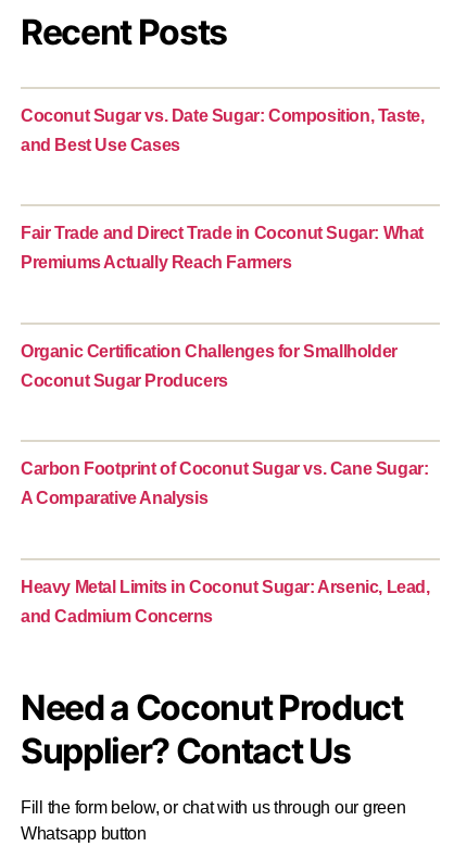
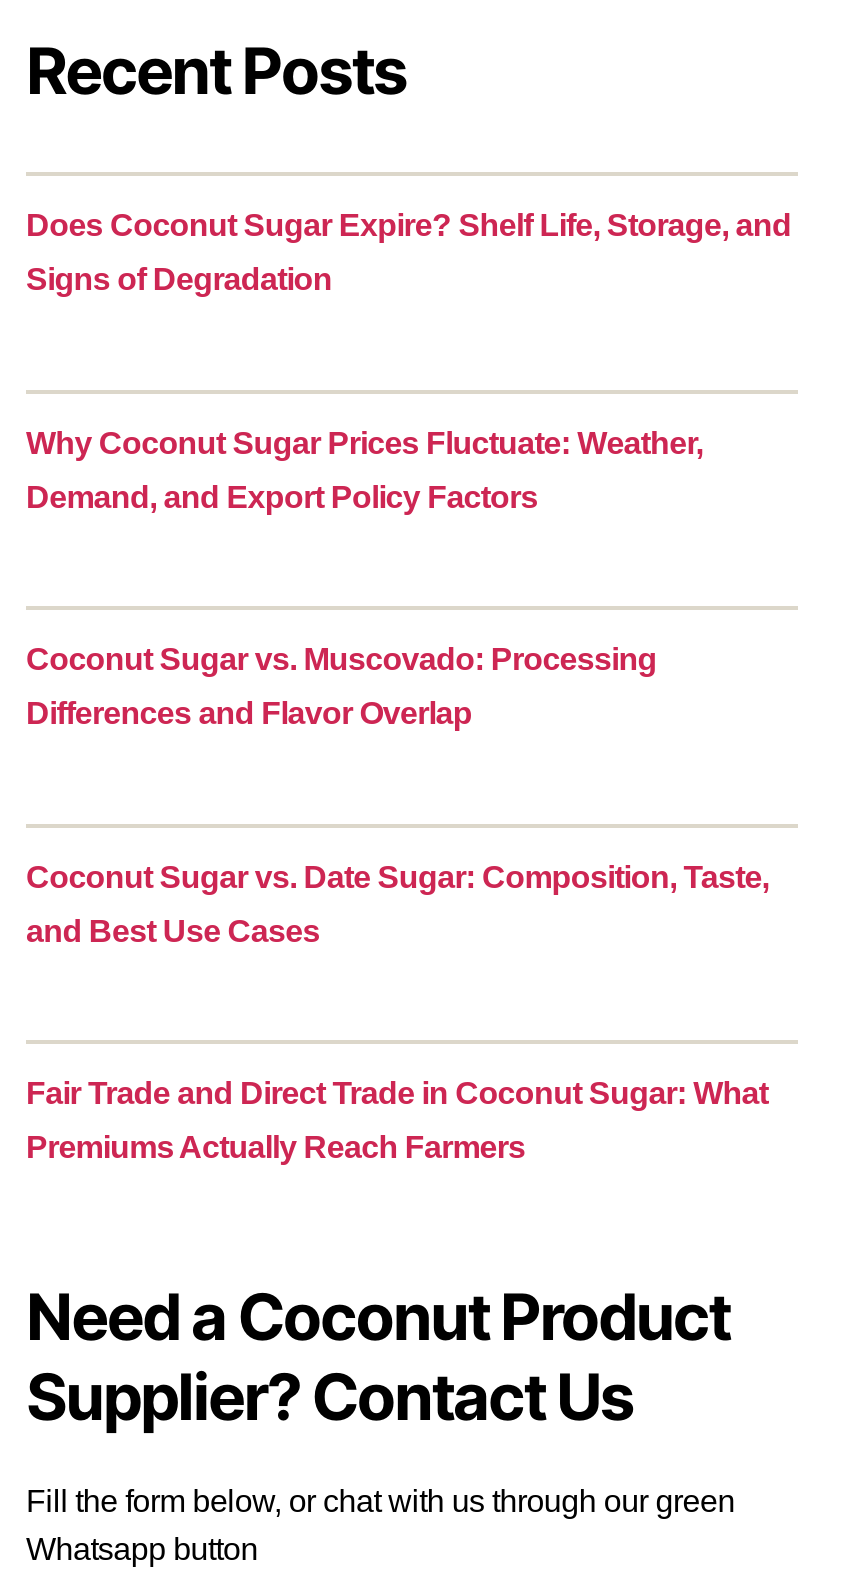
none -> [26,209,791,297] Does Coconut Sugar Expire? Shelf Life, Storage, and | Signs of Degradation
none -> [26,426,703,514] Why Coconut Sugar Prices Fluctuate: Weather, | Demand, and Export Policy Factors
none -> [26,643,657,731] Coconut Sugar vs. Muscovado: Processing | Differences and Flavor Overlap
moved [21,106,424,271] -> [26,860,769,1165]: Coconut Sugar vs. Date Sugar: Composition, Taste, | and Best Use Cases | Fair Trade and Direct Trade in Coconut Sugar: What | Premiums Actually Reach Farmers
[21,342,397,389] Organic Certification Challenges for Smallholder | Coconut Sugar Producers -> none
[21,459,428,507] Carbon Footprint of Coconut Sugar vs. Cane Sugar: | A Comparative Analysis -> none
[21,577,430,625] Heavy Metal Limits in Coconut Sugar: Arsenic, Lead, | and Cadmium Concerns -> none

